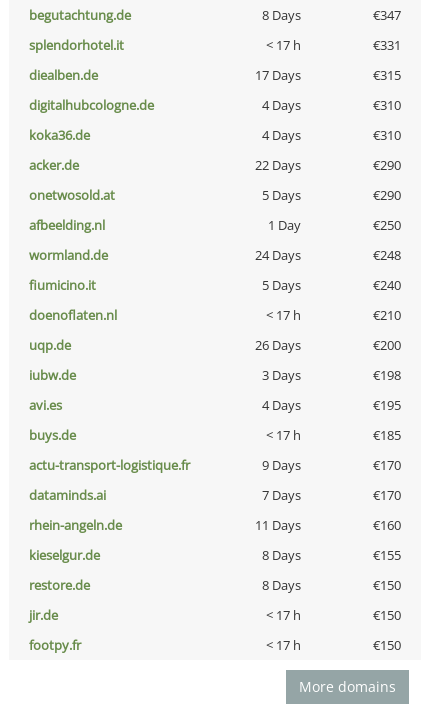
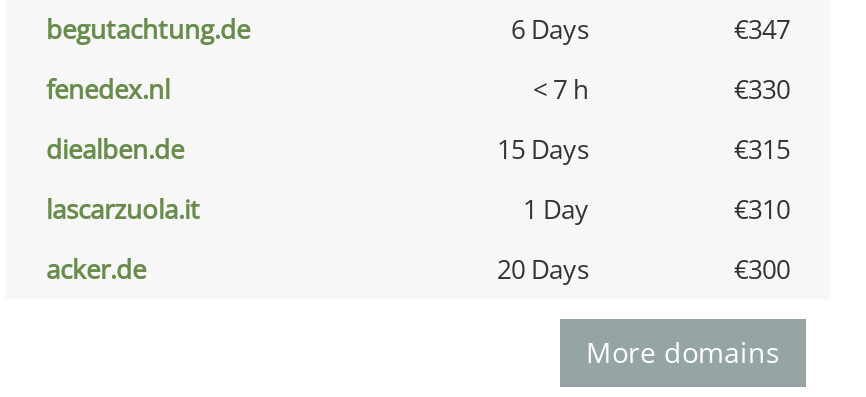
[261,6,300,24] 8 Days -> [511,11,589,47] 6 Days
[29,36,401,54] splendorhotel.it | < 17 h | €331 -> [46,71,790,107] fenedex.nl | < 7 h | €330
[254,66,300,84] 17 Days -> [497,131,589,167] 15 Days
[29,96,401,144] digitalhubcologne.de | 4 Days | €310 | koka36.de | 4 Days -> [46,191,589,227] lascarzuola.it | 1 Day
[29,156,401,654] 22 Days | €290 | onetwosold.at | 5 Days | €290 | afbeelding.nl | 1 Day | €250 | wormland.de | 24 Days | €248 | fiumicino.it | 5 Days | €240 | doenoflaten.nl | < 17 h | €210 | uqp.de | 26 Days | €200 | iubw.de | 3 Days | €198 | avi.es | 4 Days | €195 | buys.de | < 17 h | €185 | actu-transport-logistique.fr | 9 Days | €170 | dataminds.ai | 7 Days | €170 | rhein-angeln.de | 11 Days | €160 | kieselgur.de | 8 Days | €155 | restore.de | 8 Days | €150 | jir.de | < 17 h | €150 | footpy.fr | < 17 h | €150 -> [497,251,790,287] 20 Days | €300

